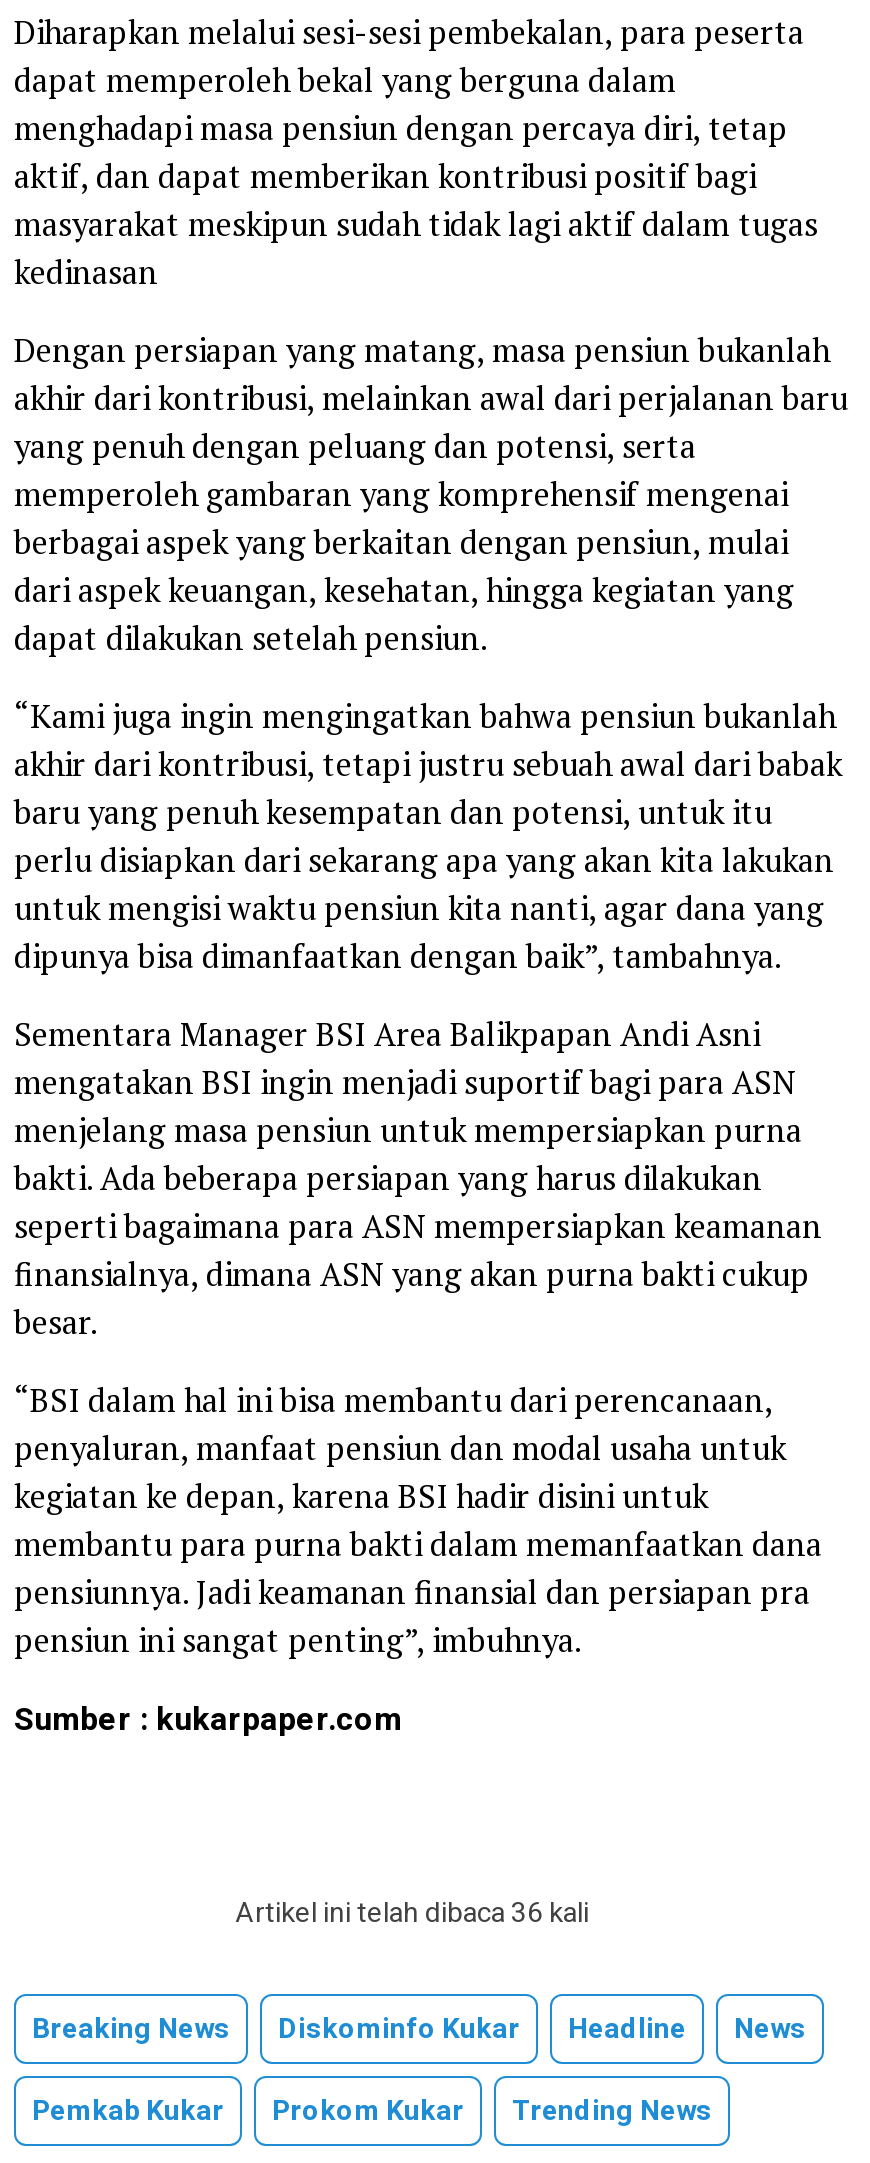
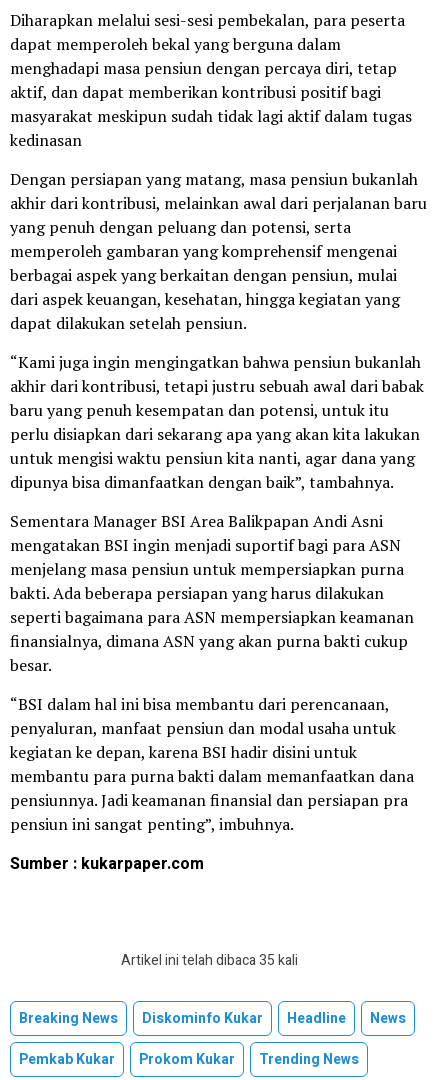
[235,1892,589,1934] Artikel ini telah dibaca 36 kali -> [120,950,297,971] Artikel ini telah dibaca 35 kali

